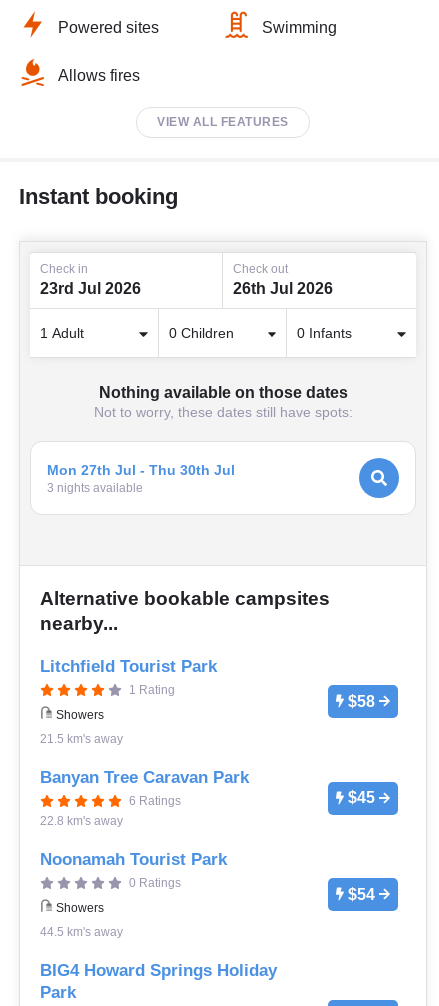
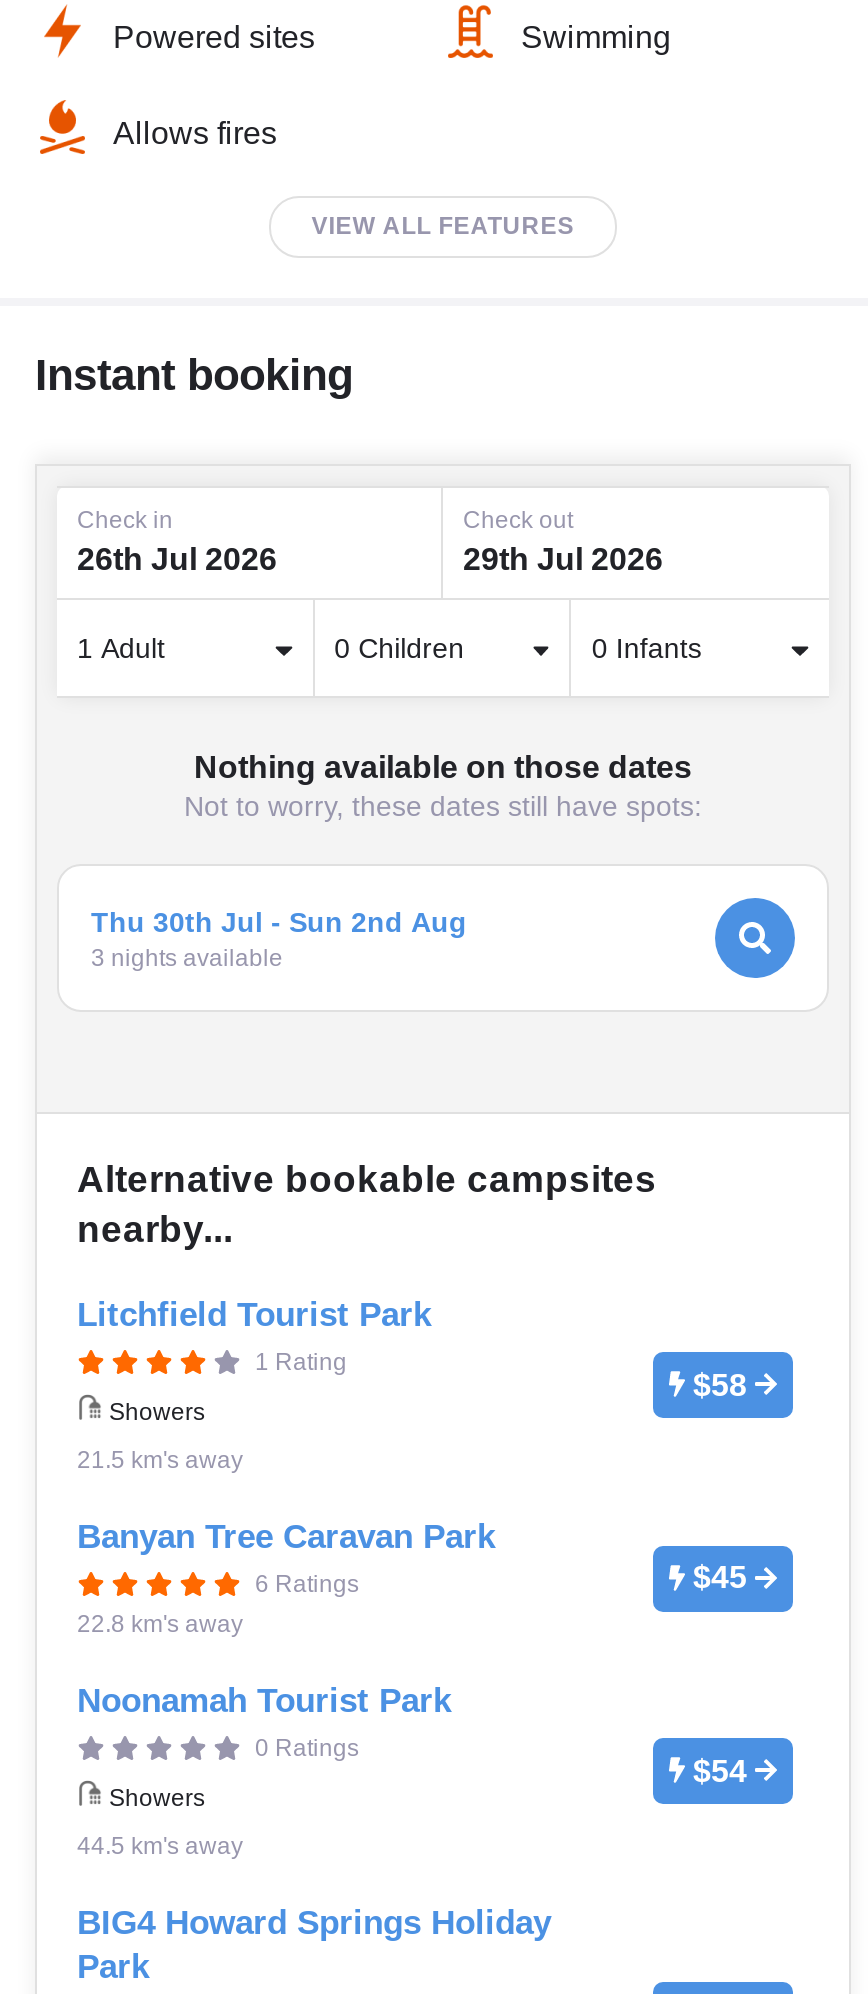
[40,280,141,297] 23rd Jul 2026 -> [77,542,277,576] 26th Jul 2026
[233,280,333,297] 26th Jul 2026 -> [463,542,663,576] 29th Jul 2026
[47,461,235,477] Mon 27th Jul - Thu 30th Jul -> [91,905,467,937] Thu 30th Jul - Sun 2nd Aug

